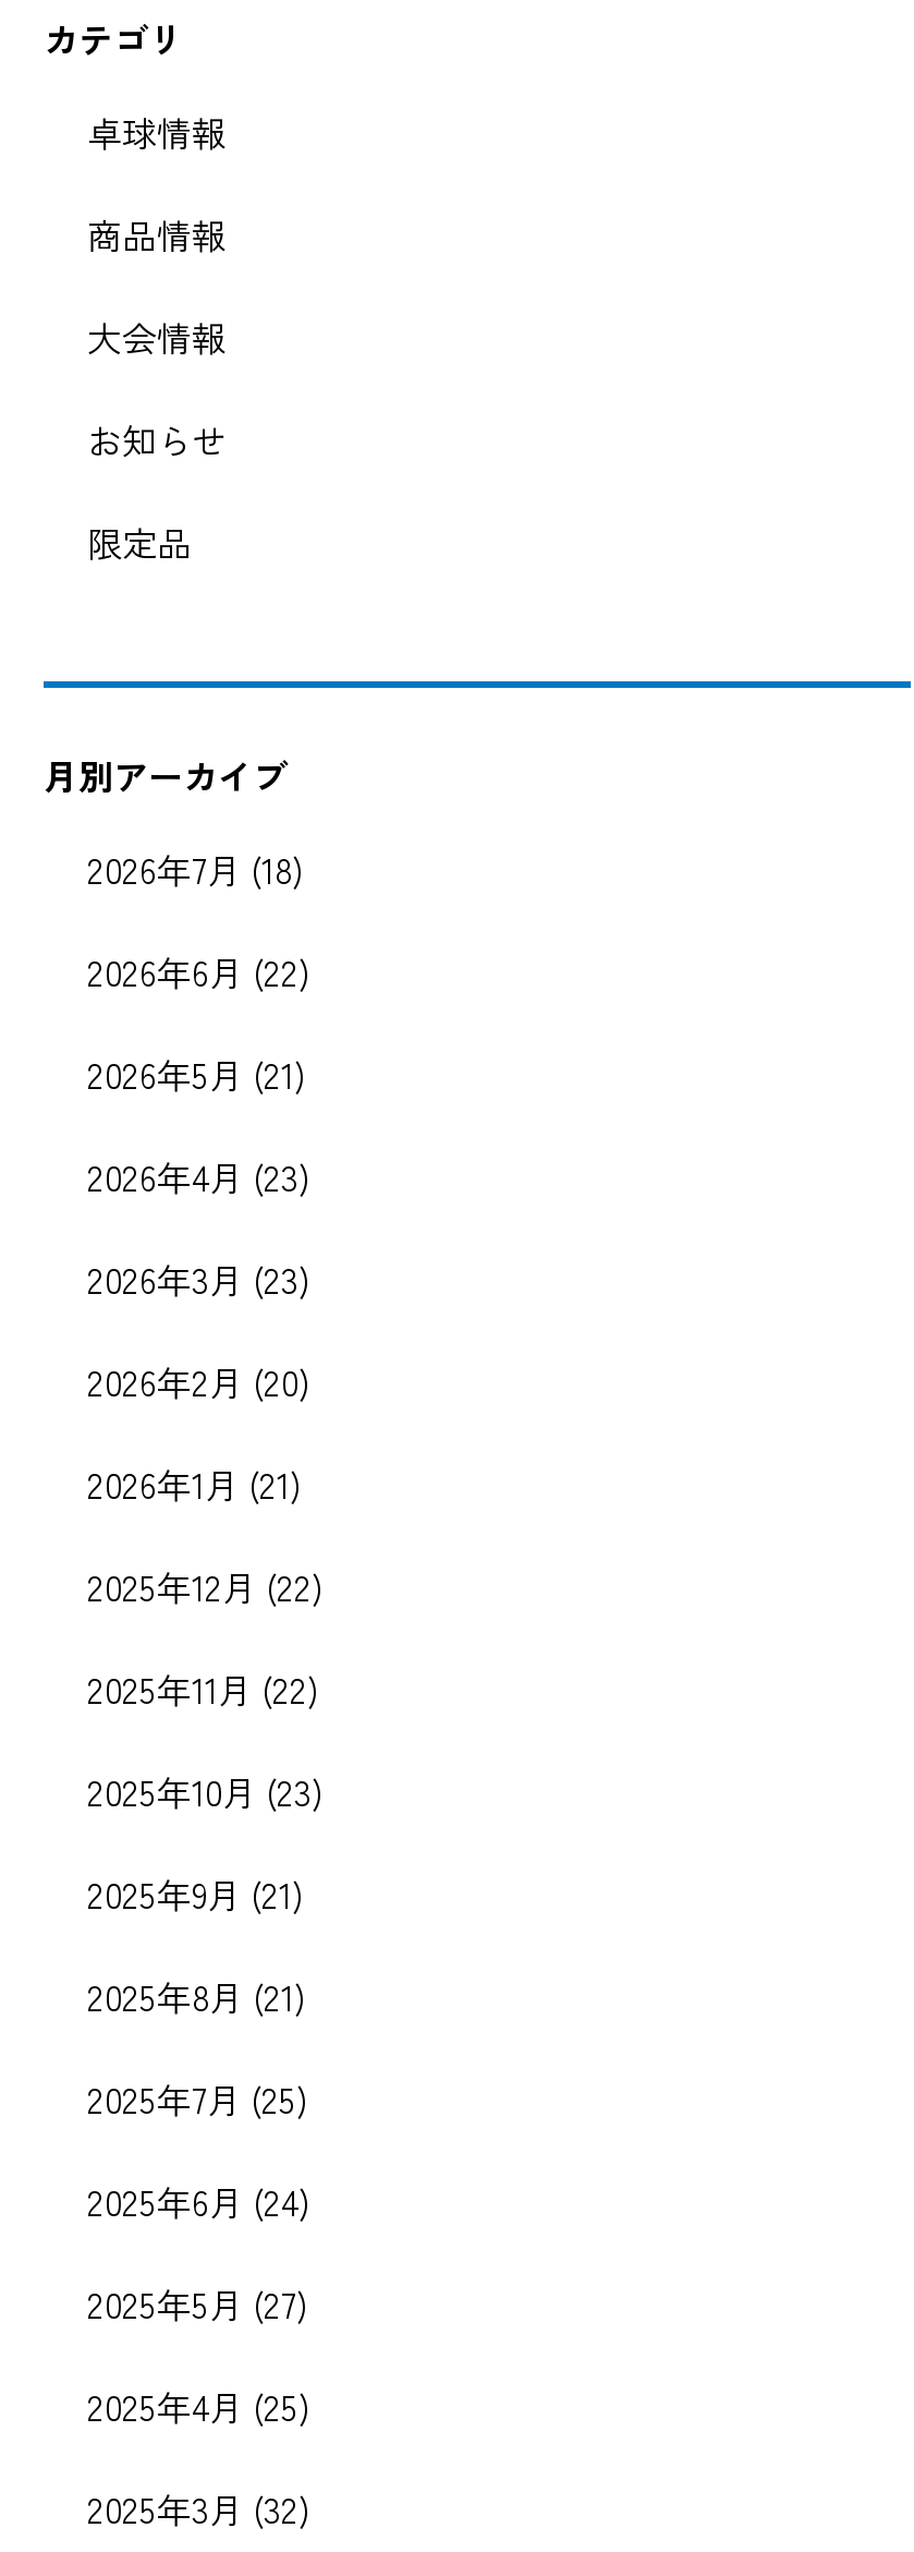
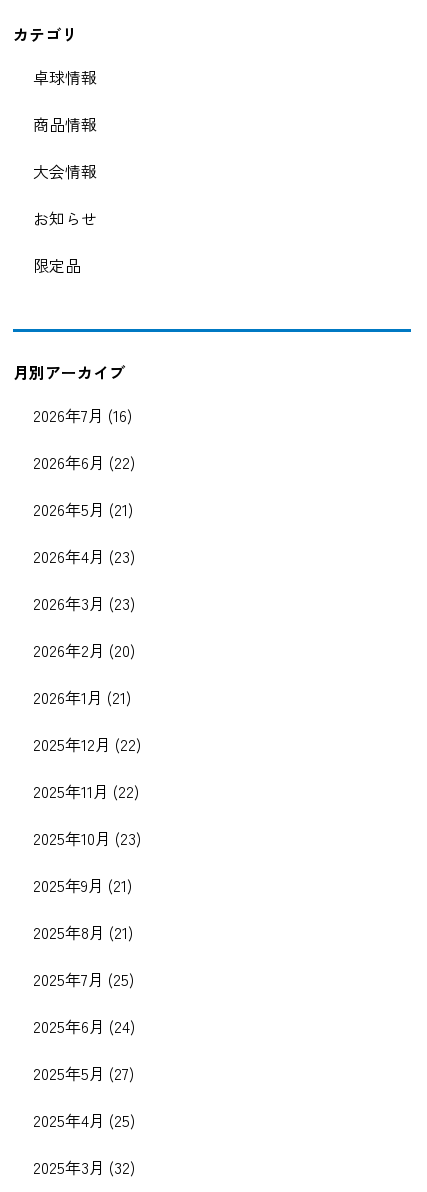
[87,844,303,896] 2026年7月(18) -> [33,403,132,427] 2026年7月(16)

